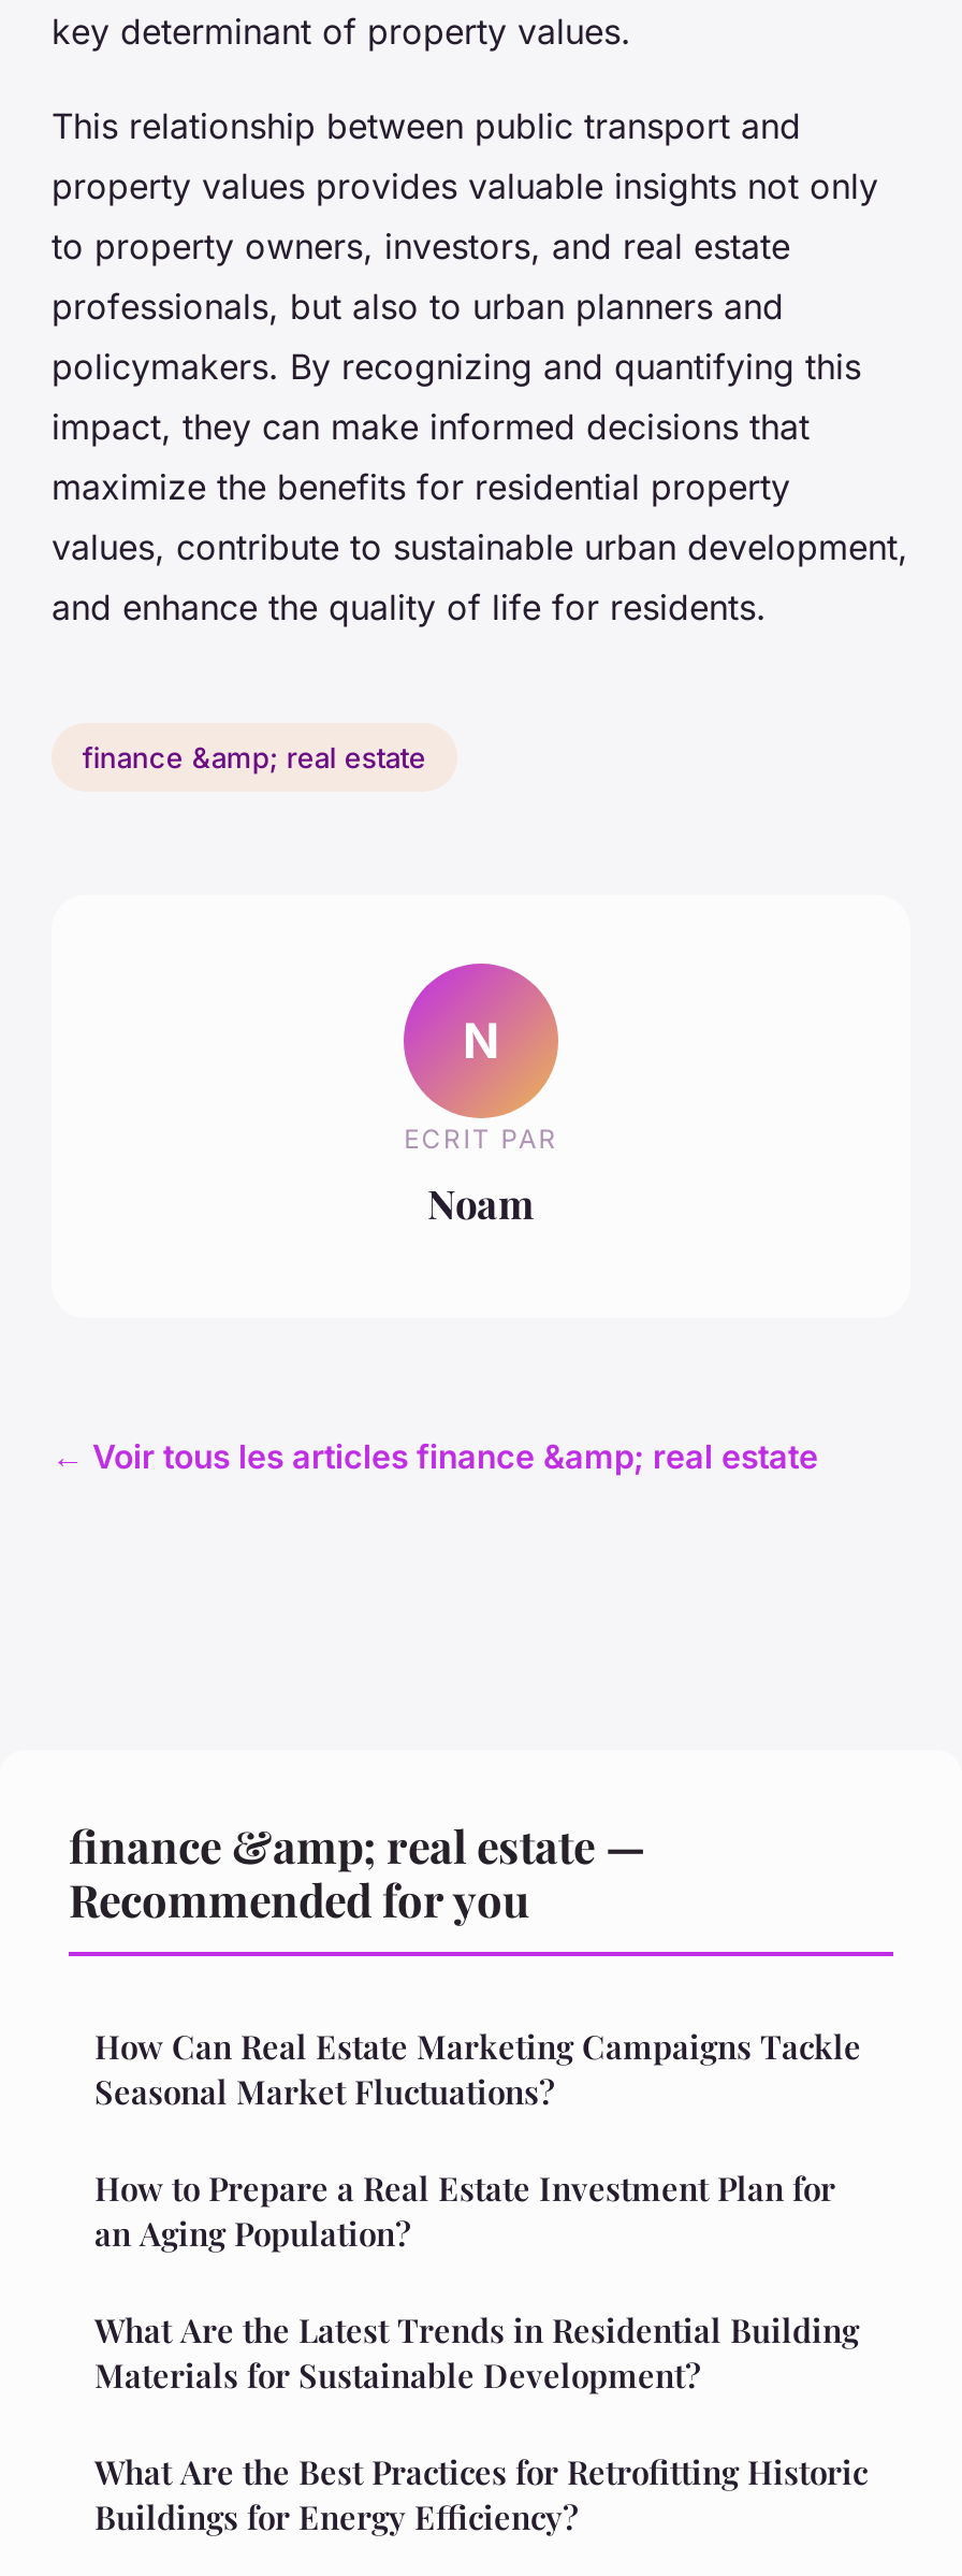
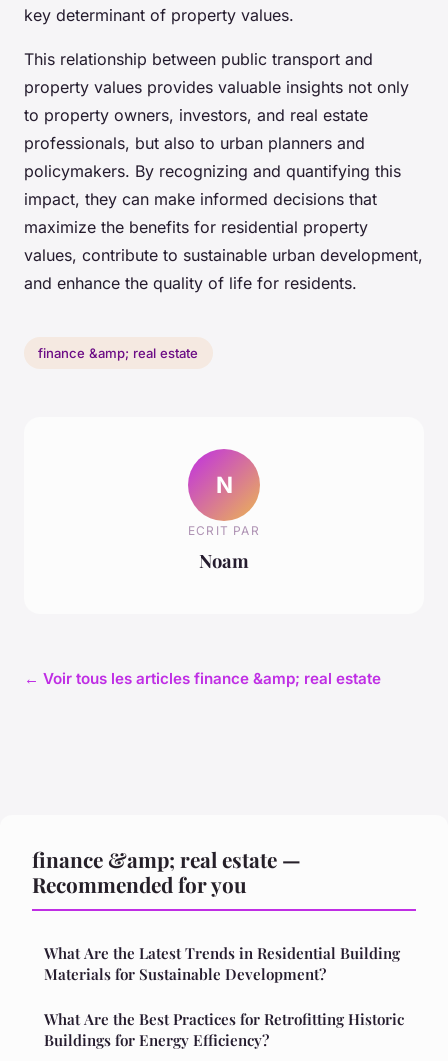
[94,2025,861,2255] How Can Real Estate Marketing Campaigns Tackle | Seasonal Market Fluctuations? | How to Prepare a Real Estate Investment Plan for | an Aging Population? -> none

